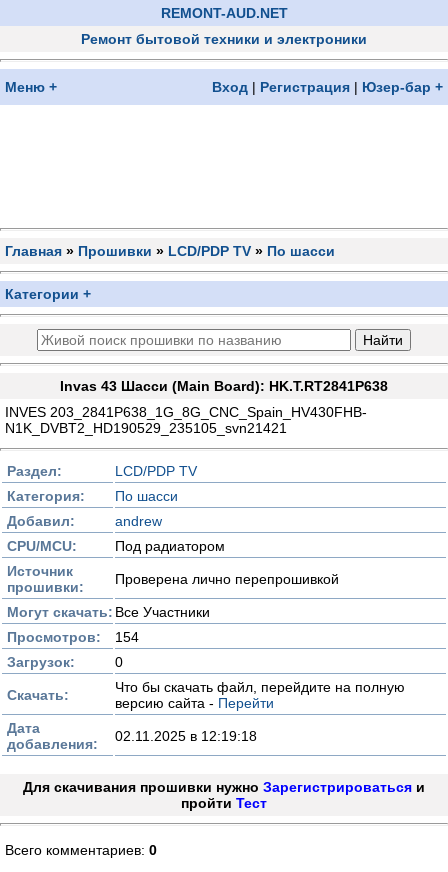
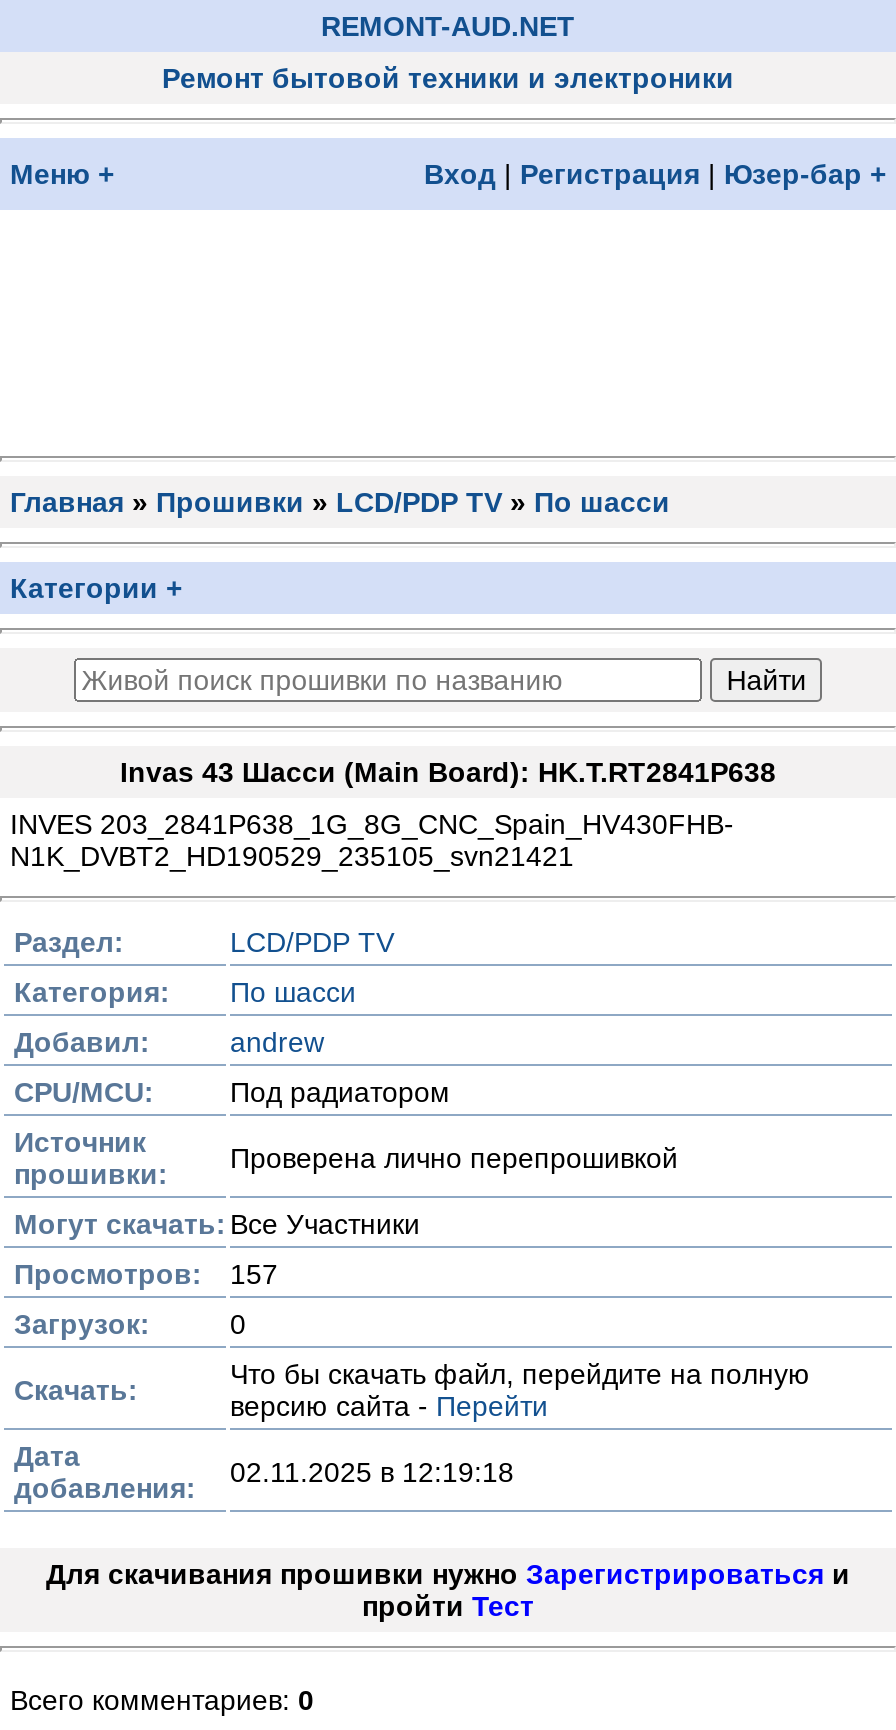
[7,629,139,645] Просмотров: 154 -> [14,1258,278,1290] Просмотров: 157

